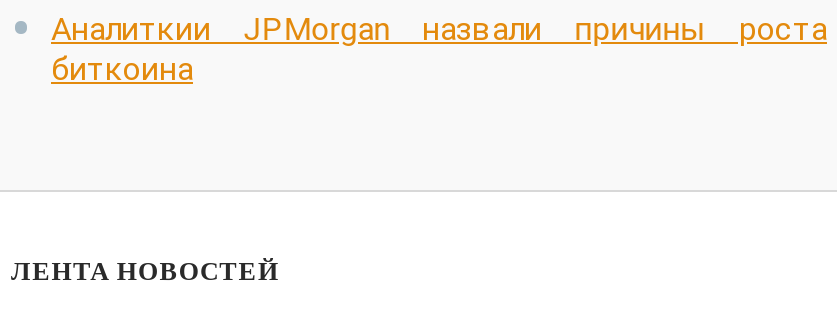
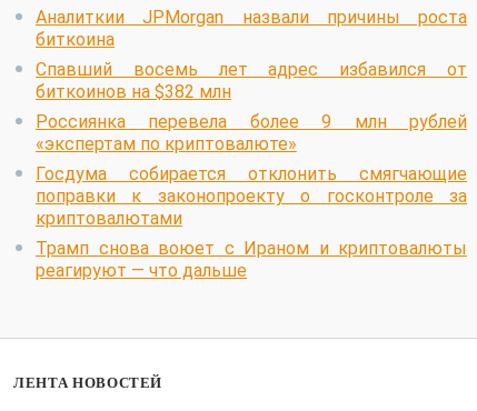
none -> [36,59,467,281] Спавший восемь лет адрес избавился от | биткоинов на $382 млн | Россиянка перевела более 9 млн рублей | «экспертам по криптовалюте» | Госдума собирается отклонить смягчающие | поправки к законопроекту о госконтроле за | криптовалютами | Трамп снова воюет с Ираном и криптовалюты | реагируют — что дальше

